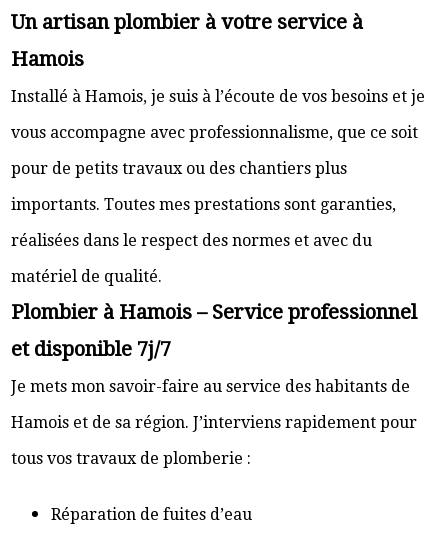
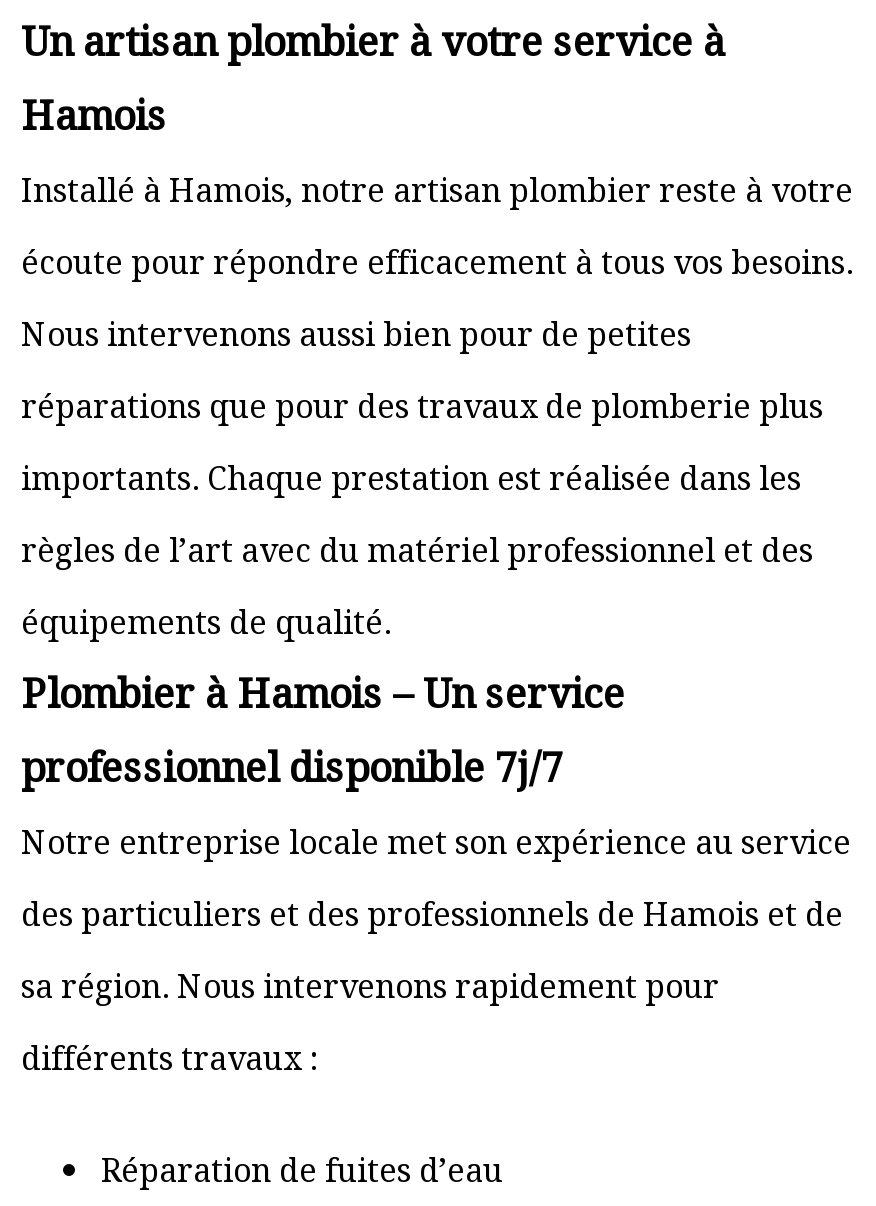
[11,87,425,468] Installé à Hamois, je suis à l’écoute de vos besoins et je | vous accompagne avec professionnalisme, que ce soit | pour de petits travaux ou des chantiers plus | importants. Toutes mes prestations sont garanties, | réalisées dans le respect des normes et avec du | matériel de qualité. | Plombier à Hamois – Service professionnel | et disponible 7j/7 | Je mets mon savoir-faire au service des habitants de | Hamois et de sa région. J’interviens rapidement pour | tous vos travaux de plomberie : -> [21,172,853,1078] Installé à Hamois, notre artisan plombier reste à votre | écoute pour répondre efficacement à tous vos besoins. | Nous intervenons aussi bien pour de petites | réparations que pour des travaux de plomberie plus | importants. Chaque prestation est réalisée dans les | règles de l’art avec du matériel professionnel et des | équipements de qualité. | Plombier à Hamois – Un service | professionnel disponible 7j/7 | Notre entreprise locale met son expérience au service | des particuliers et des professionnels de Hamois et de | sa région. Nous intervenons rapidement pour | différents travaux :

